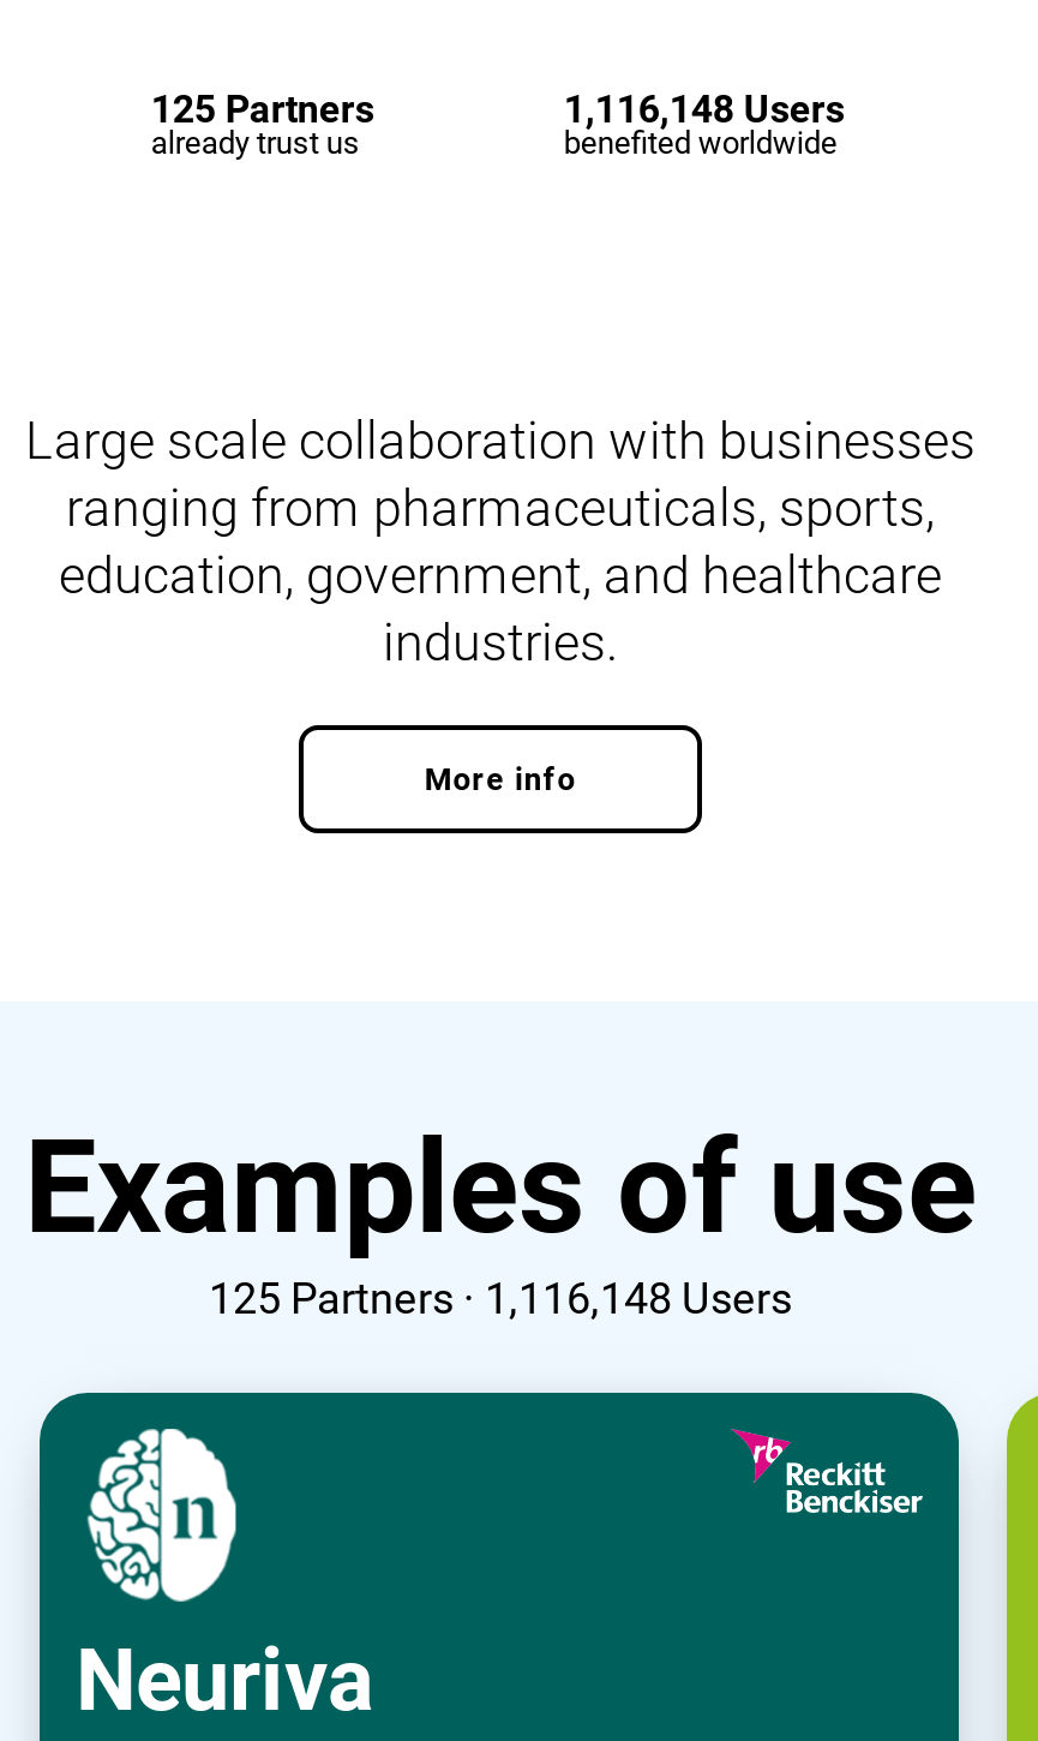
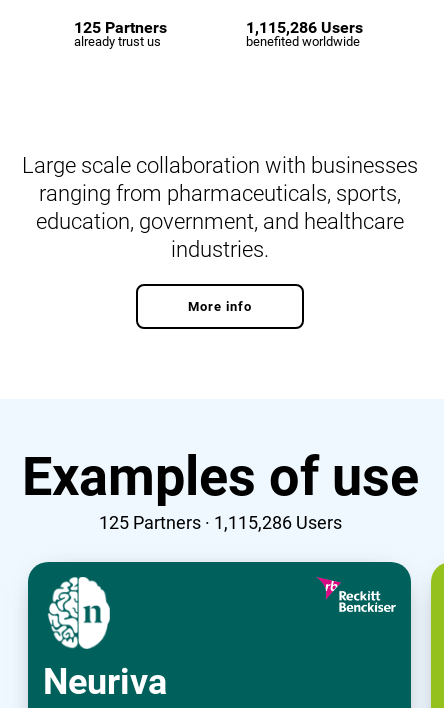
[564,86,845,132] 1,116,148 Users -> [246,18,363,37] 1,115,286 Users
[209,1272,792,1323] 125 Partners · 1,116,148 Users -> [98,512,341,533] 125 Partners · 1,115,286 Users

